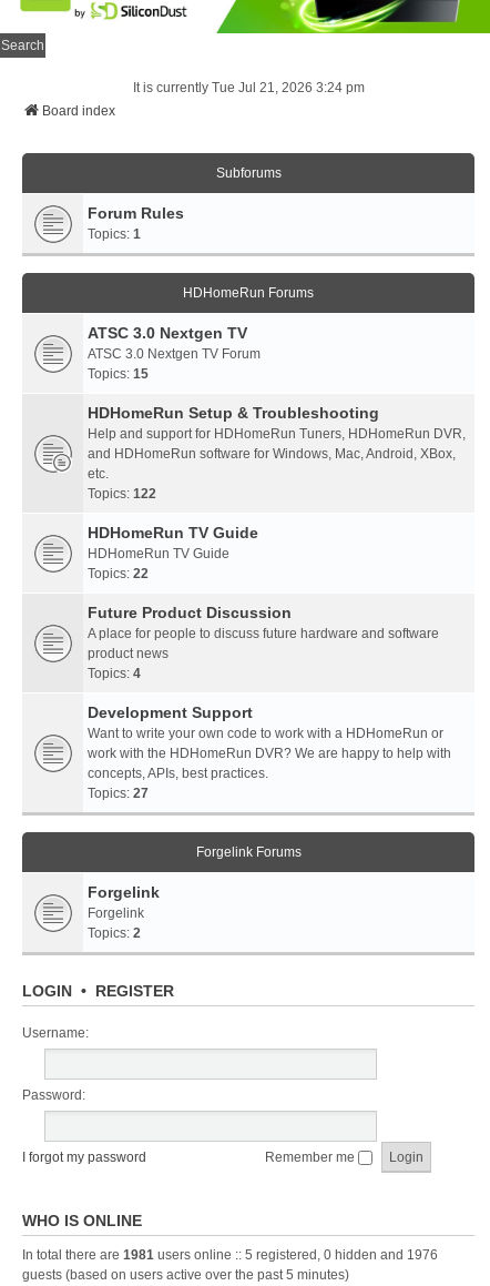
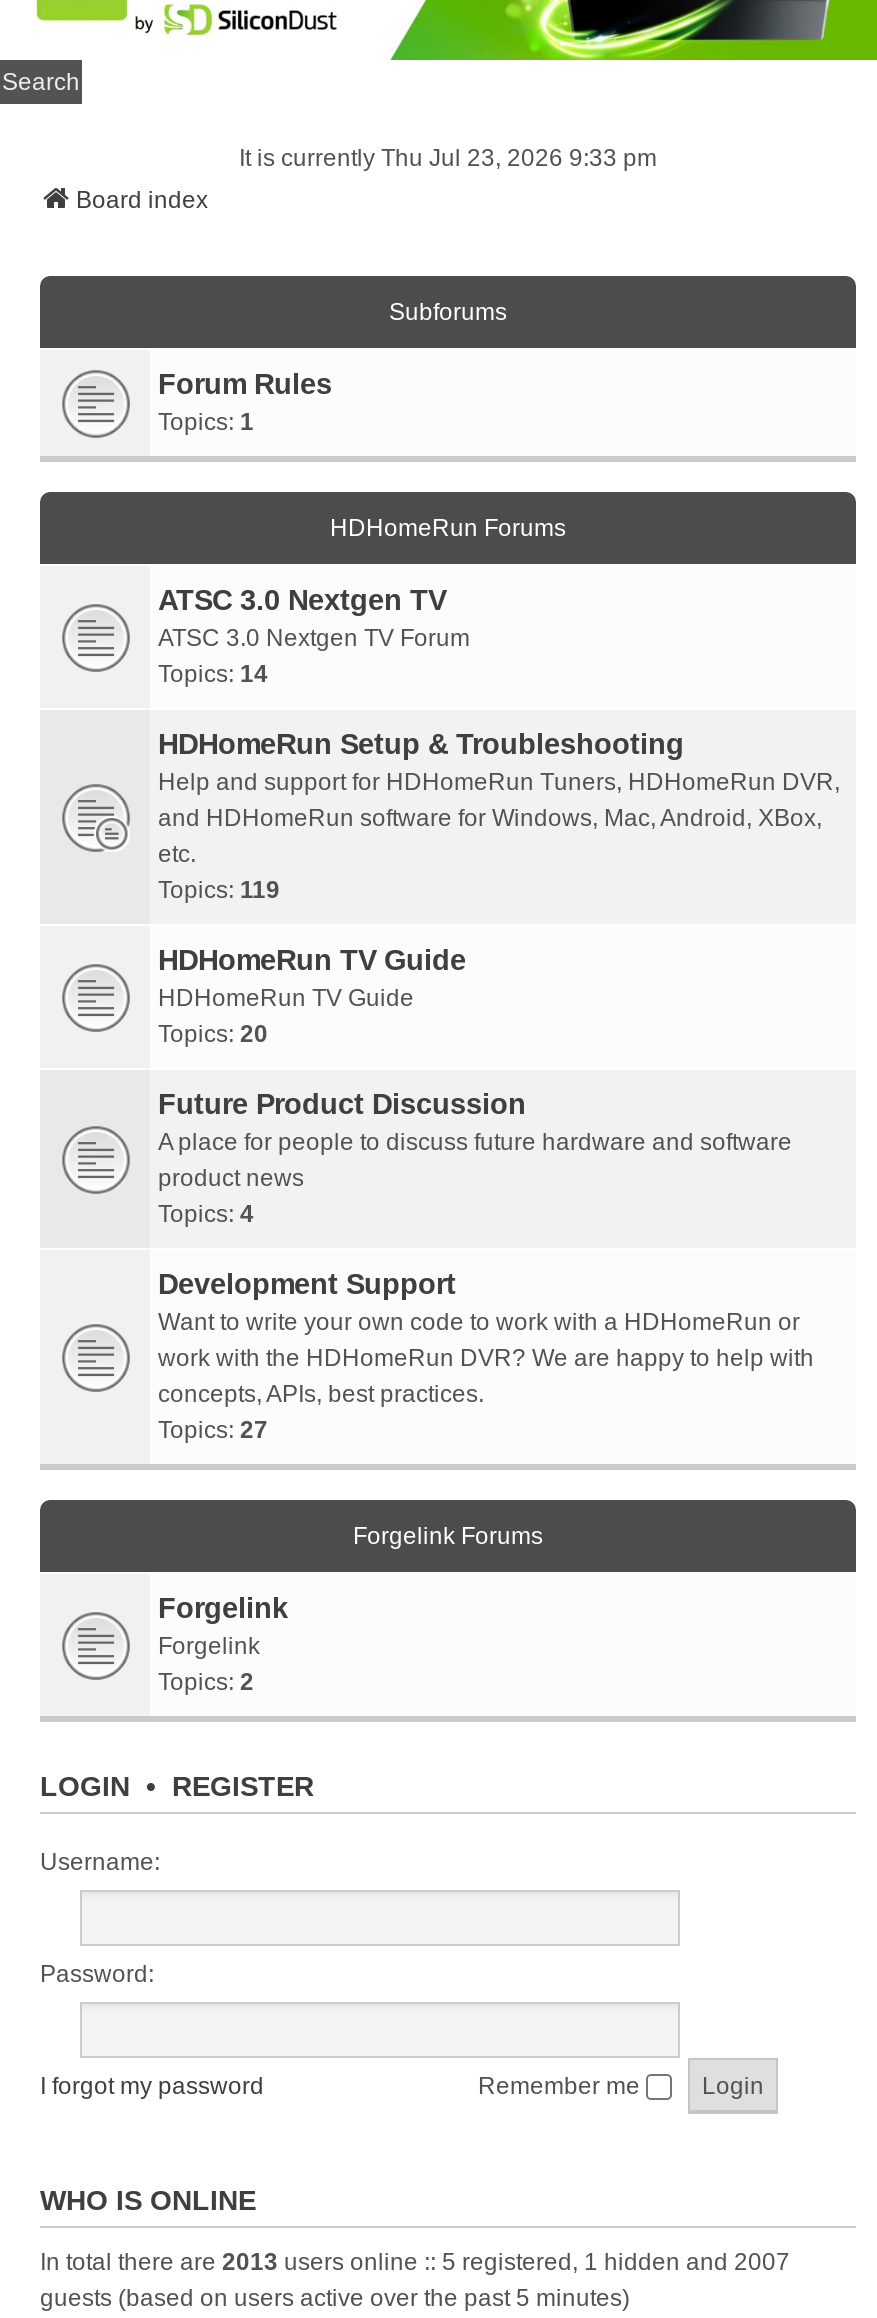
[132,80,364,96] It is currently Tue Jul 21, 2026 3:24 pm -> [239,144,657,172] It is currently Thu Jul 23, 2026 9:33 pm
[88,366,149,382] Topics: 15 -> [158,660,268,688] Topics: 14
[88,486,156,502] Topics: 122 -> [158,876,280,904] Topics: 119
[88,566,149,582] Topics: 22 -> [158,1020,268,1048] Topics: 20
[22,1247,438,1263] In total there are 1981 users online :: 5 registered, 0 hidden and 1976 -> [40,2248,790,2276] In total there are 2013 users online :: 5 registered, 1 hidden and 2007

